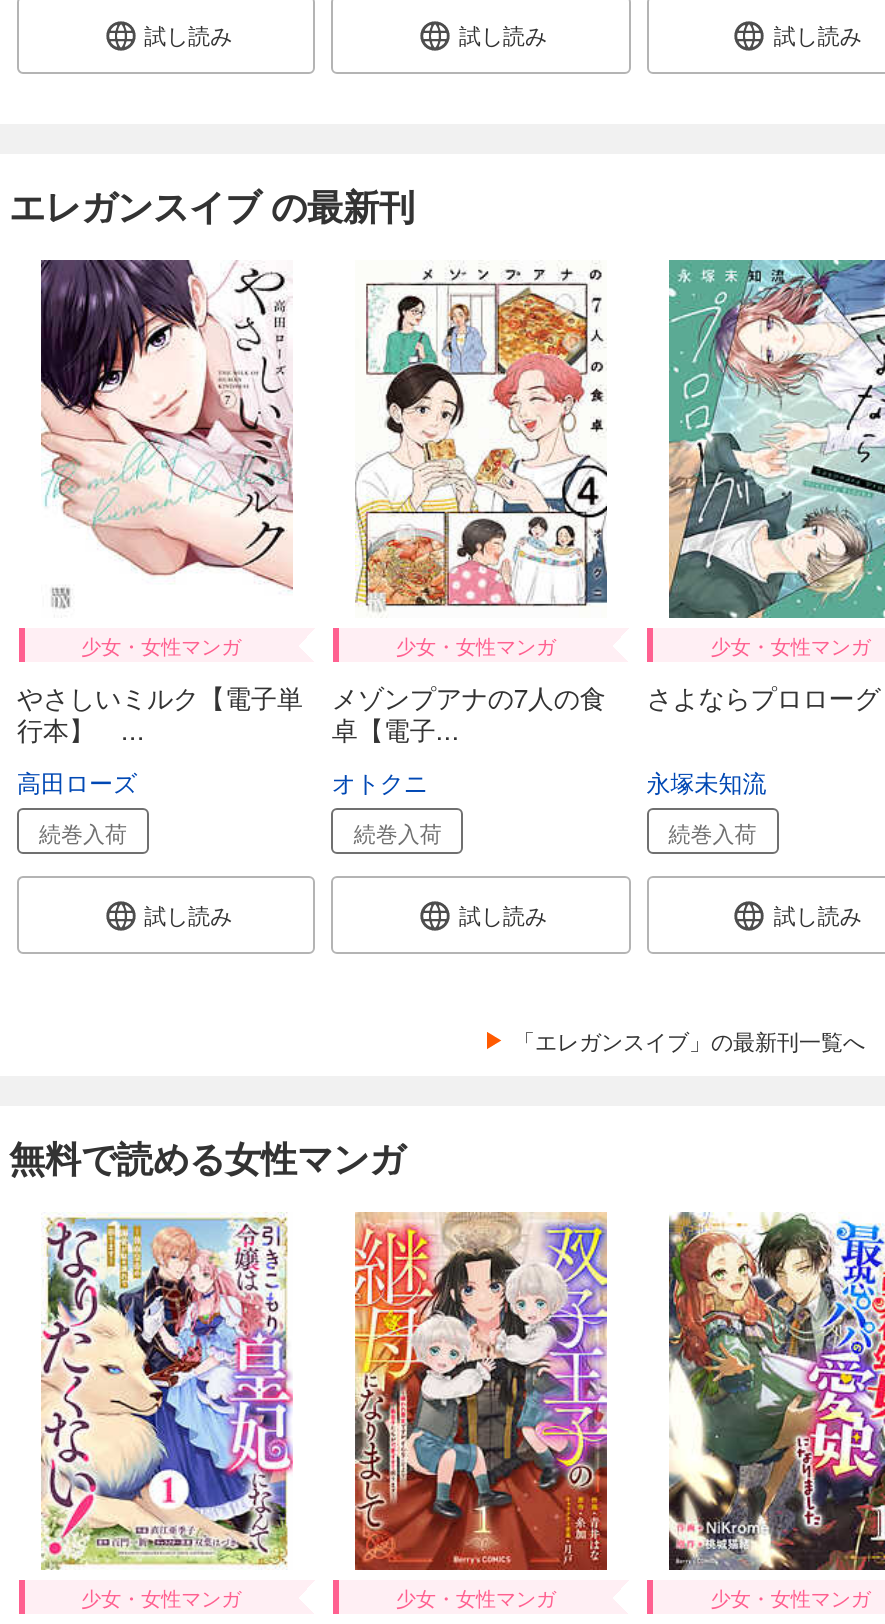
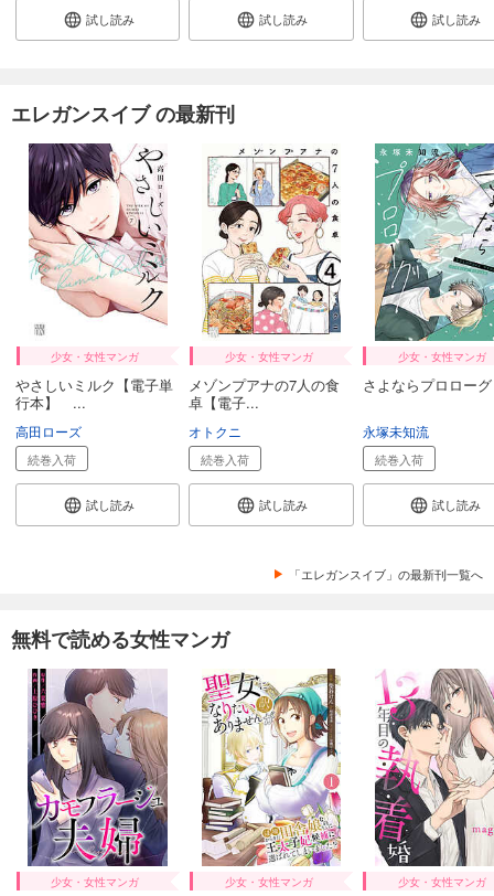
[39,1212,295,1570] [image] -> [26,668,169,867] [image]
[353,1210,609,1572] [image] -> [201,668,342,867] [image]
[667,1210,879,1572] [image] -> [374,668,491,867] [image]

